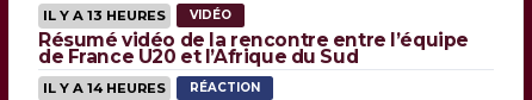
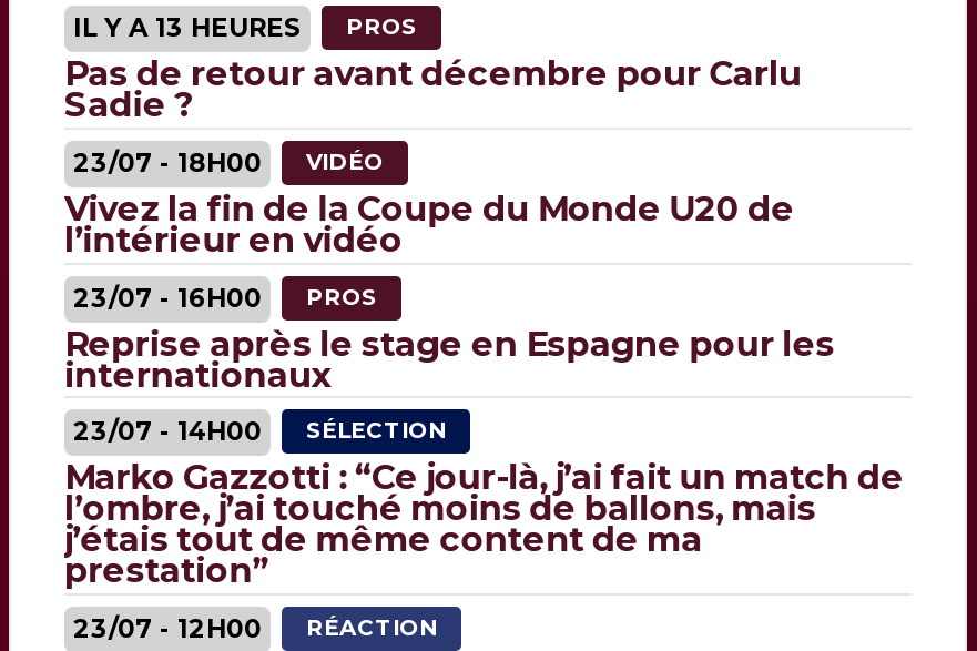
none -> [64,13,802,179] PROS | Pas de retour avant décembre pour Carlu | Sadie ? | 23/07 - 18H00
[38,29,469,96] Résumé vidéo de la rencontre entre l’équipe | de France U20 et l’Afrique du Sud | IL Y A 14 HEURES -> [64,187,904,645] Vivez la fin de la Coupe du Monde U20 de | l’intérieur en vidéo | 23/07 - 16H00 | PROS | Reprise après le stage en Espagne pour les | internationaux | 23/07 - 14H00 | SÉLECTION | Marko Gazzotti : “Ce jour-là, j’ai fait un match de | l’ombre, j’ai touché moins de ballons, mais | j’étais tout de même content de ma | prestation” | 23/07 - 12H00

